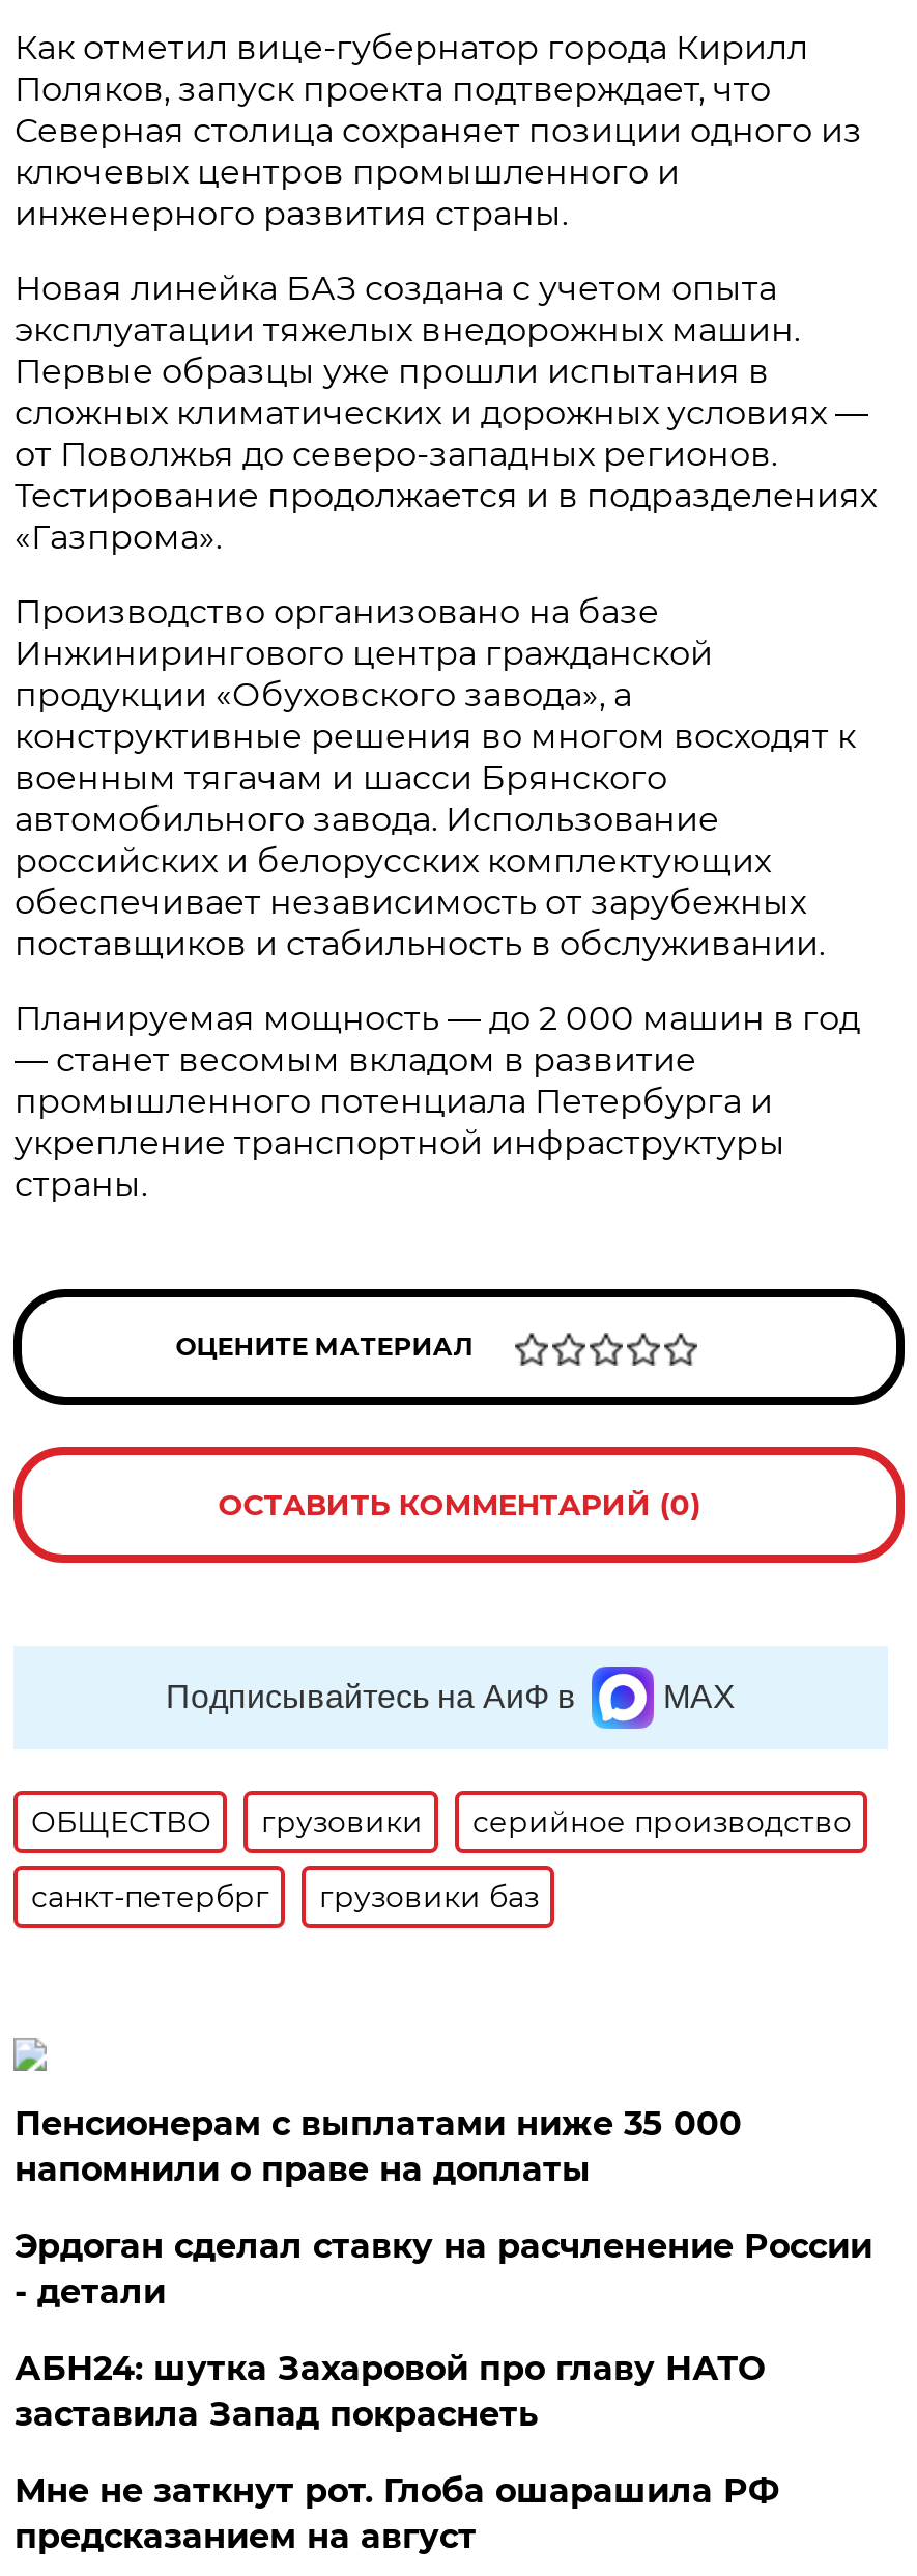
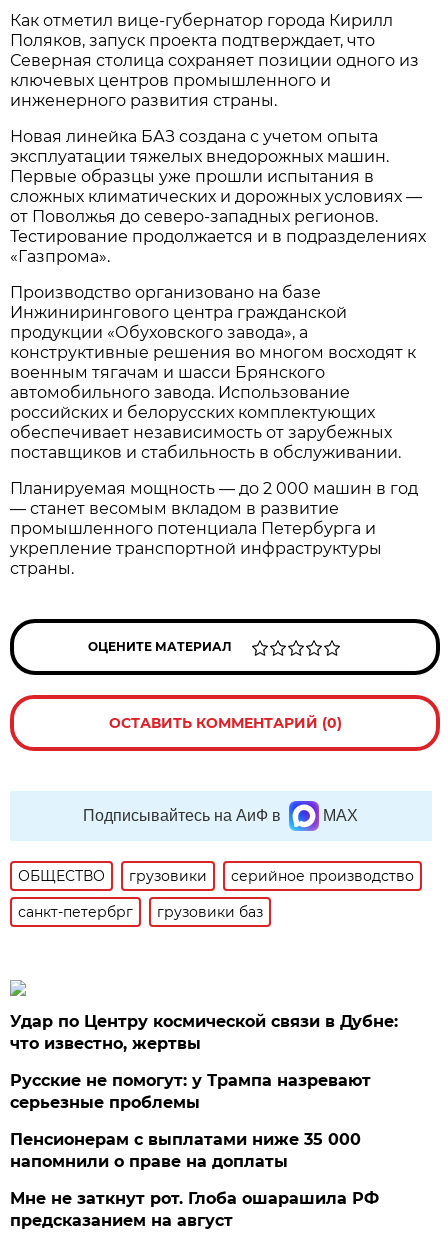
none -> [10,1012,398,1112] Удар по Центру космической связи в Дубне: | что известно, жертвы | Русские не помогут: у Трампа назревают | серьезные проблемы
moved [14,2104,742,2189] -> [10,1130,361,1171]: Пенсионерам с выплатами ниже 35 000 | напомнили о праве на доплаты
[14,2227,872,2434] Эрдоган сделал ставку на расчленение России | - детали | АБН24: шутка Захаровой про главу НАТО | заставила Запад покраснеть -> none

